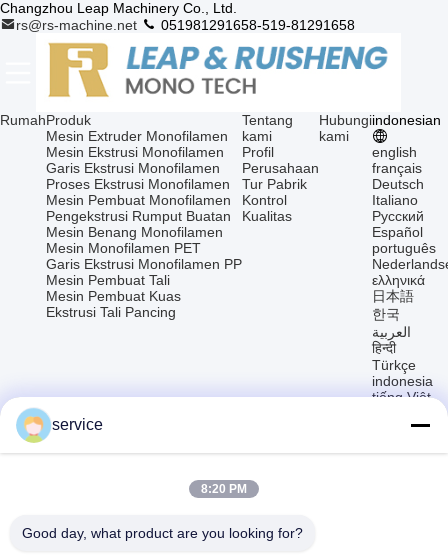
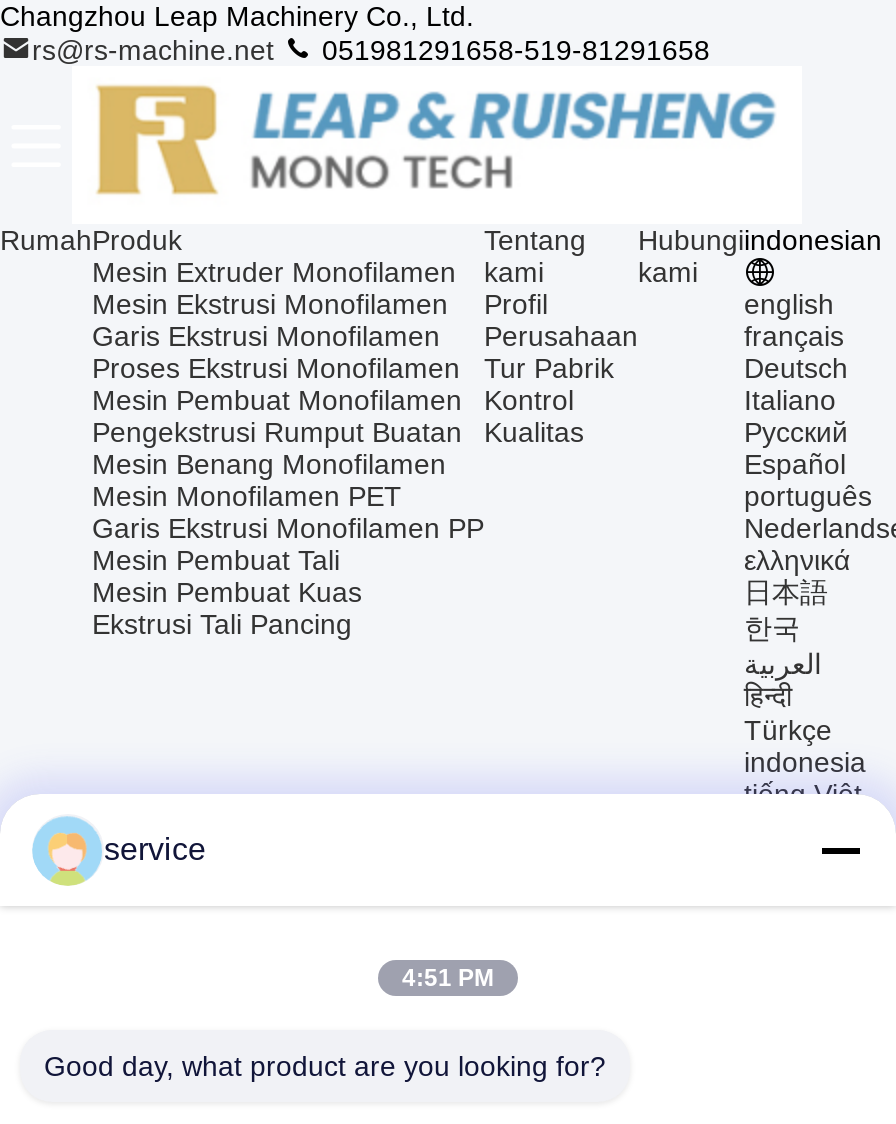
[201,482,247,496] 8:20 PM -> [402,964,494,992] 4:51 PM

